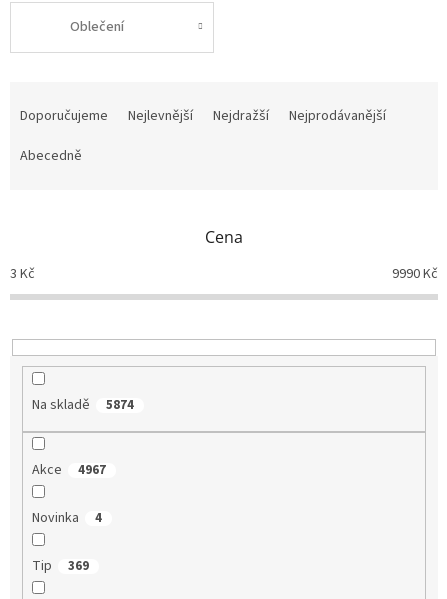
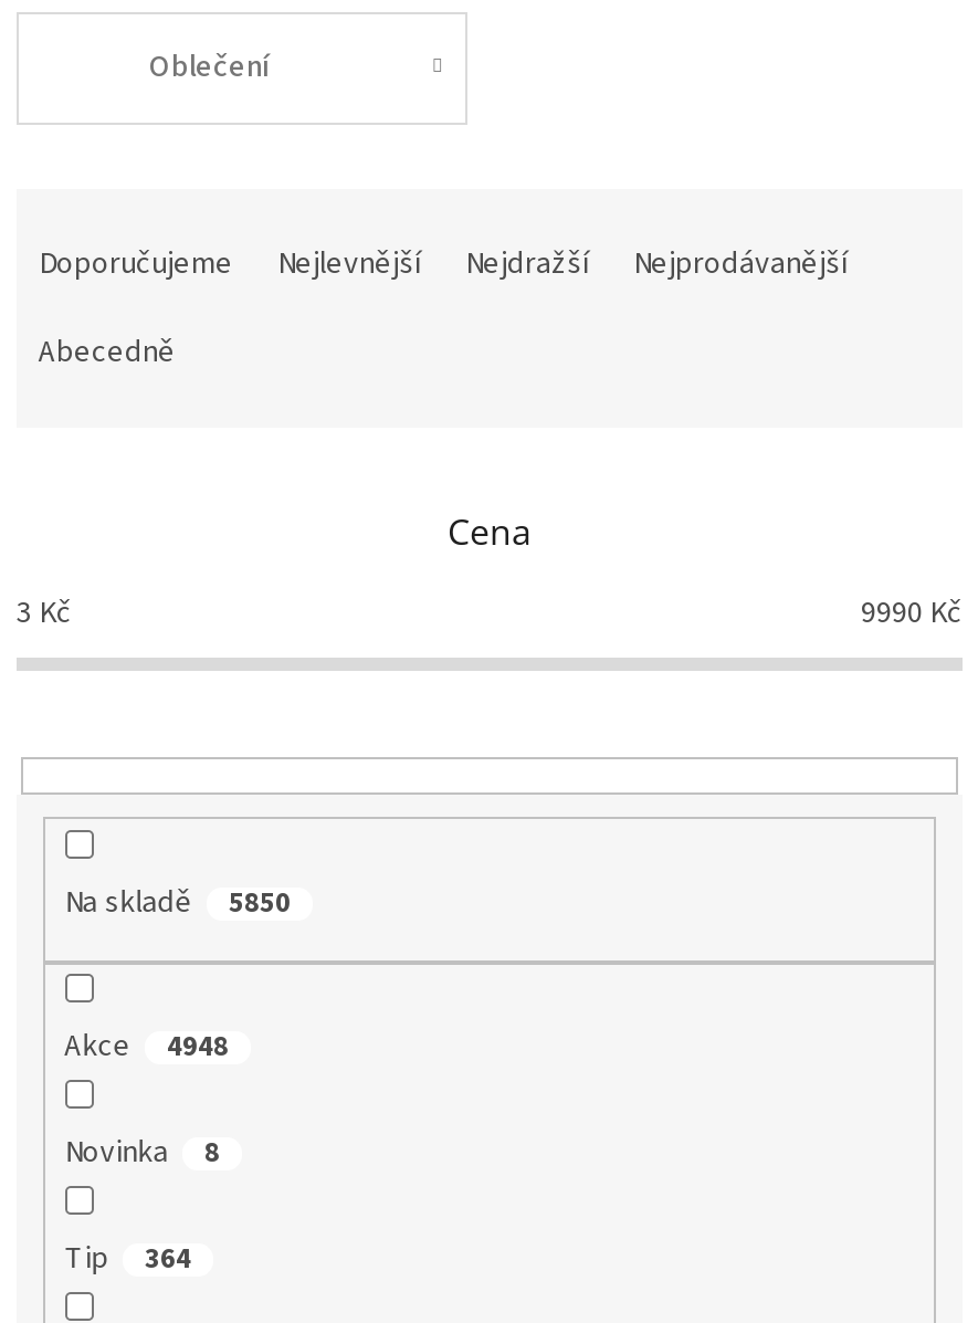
[32,395,134,415] Na skladě 5874 -> [65,881,290,925] Na skladě 5850
[32,460,106,480] Akce 4967 -> [65,1026,229,1070] Akce 4948
[32,508,102,528] Novinka 4 -> [65,1132,220,1176] Novinka 8
[32,556,89,576] Tip 369 -> [65,1238,191,1282] Tip 364

